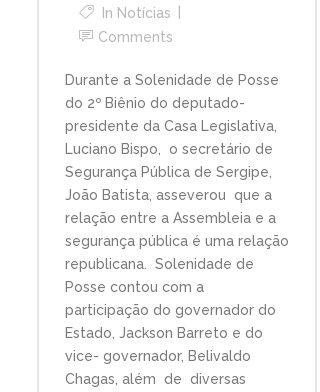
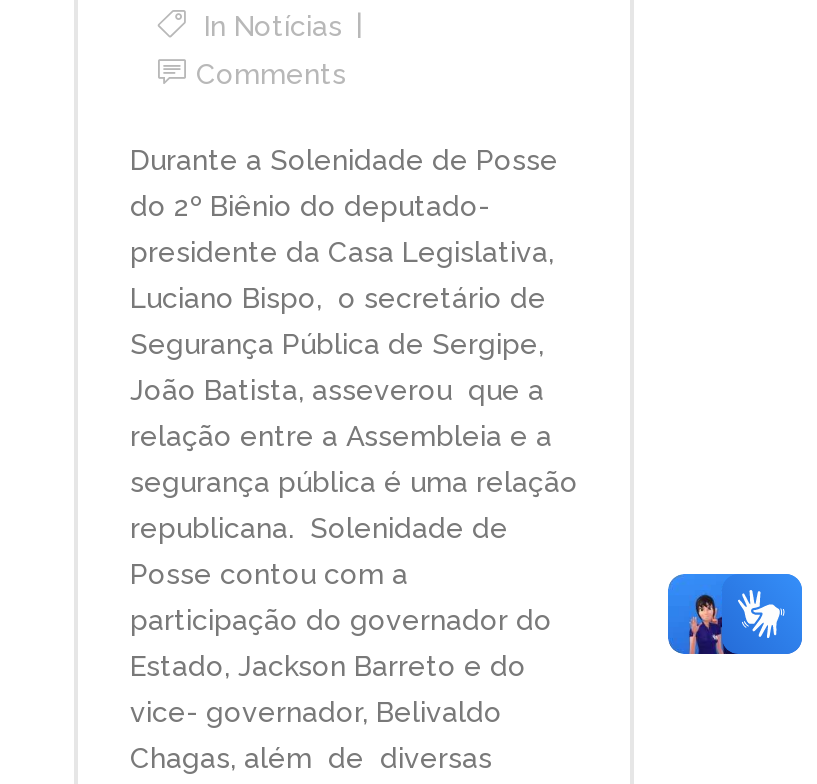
none -> [666,572,804,656] [image]

